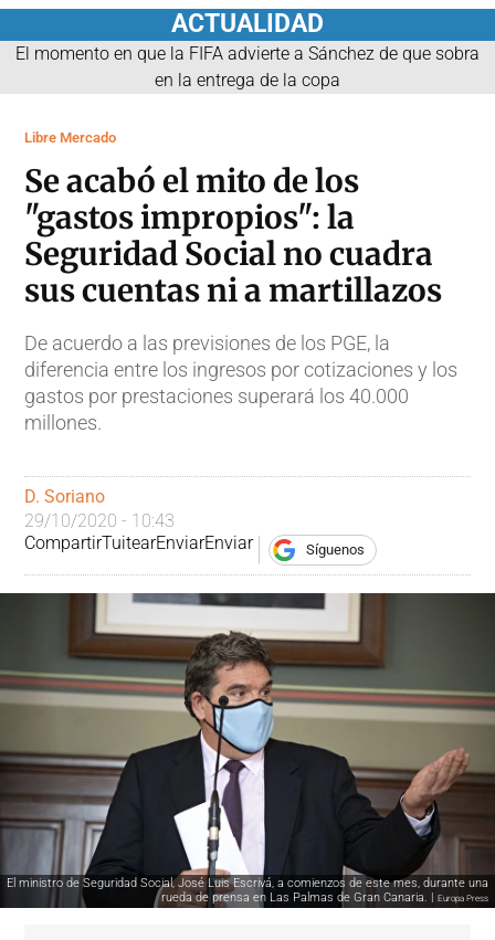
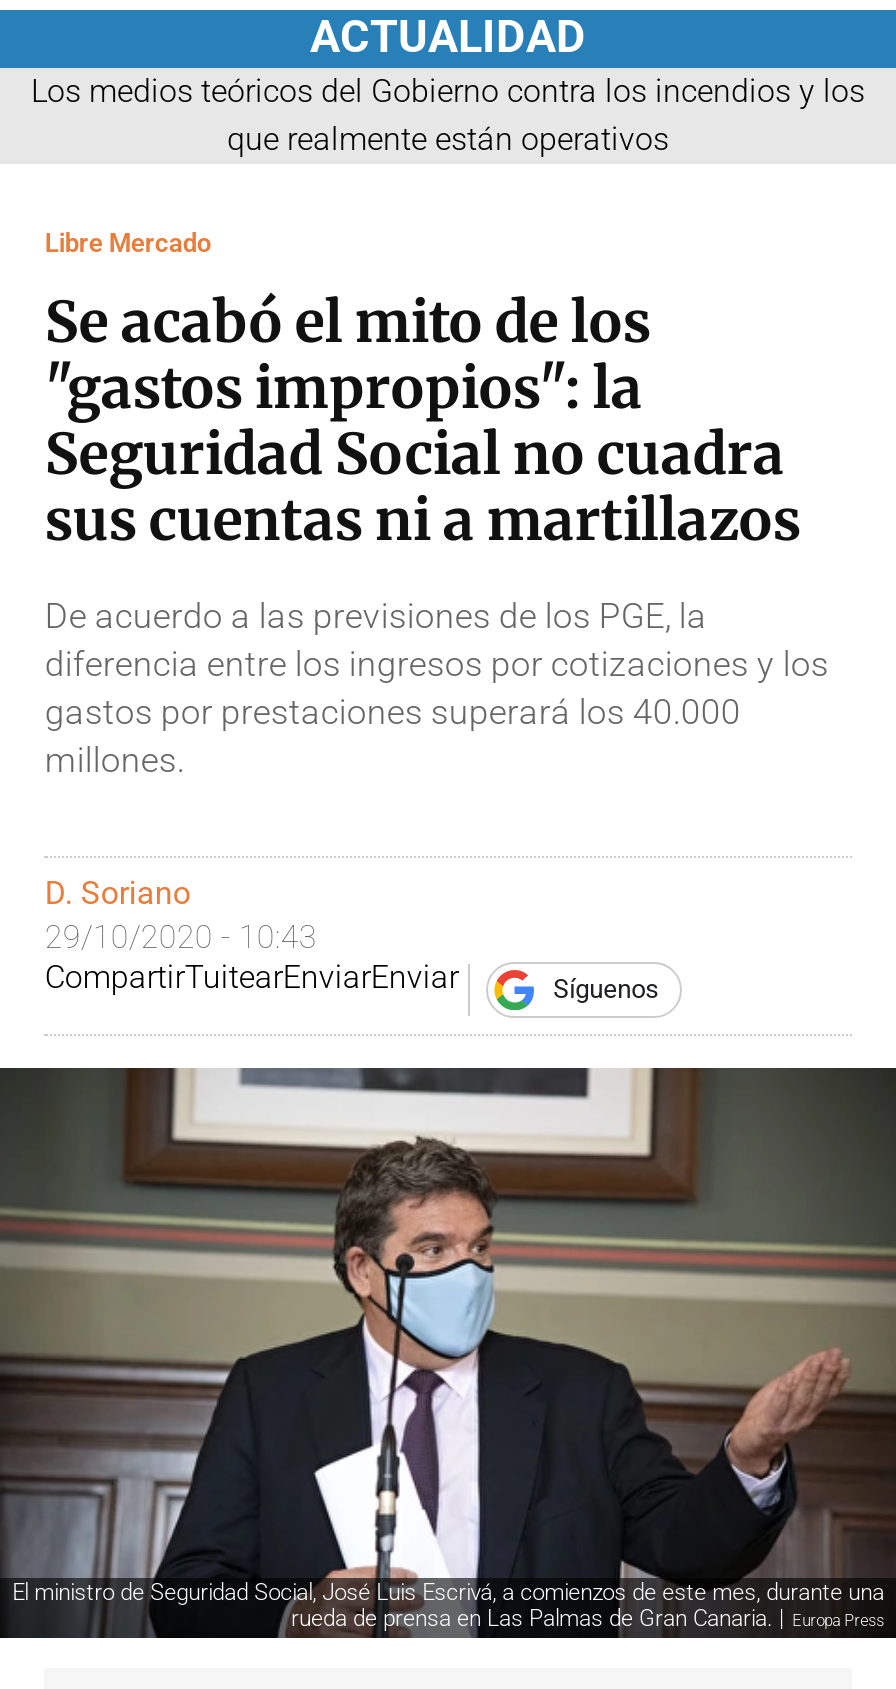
[15,43,480,90] El momento en que la FIFA advierte a Sánchez de que sobra | en la entrega de la copa -> [31,71,865,157] Los medios teóricos del Gobierno contra los incendios y los | que realmente están operativos

